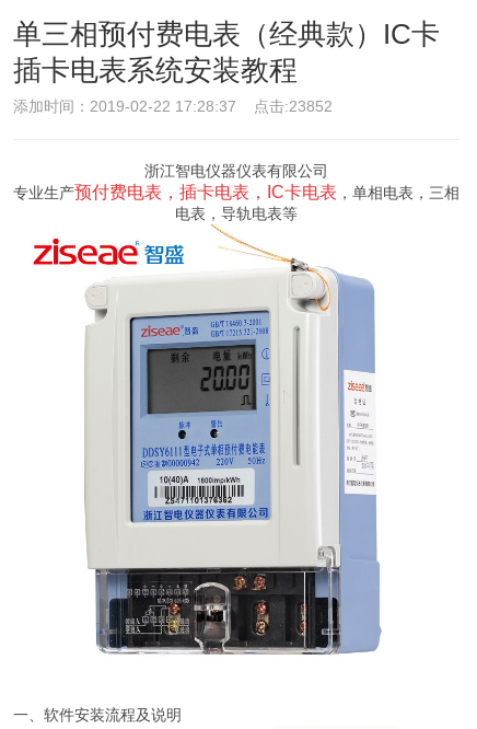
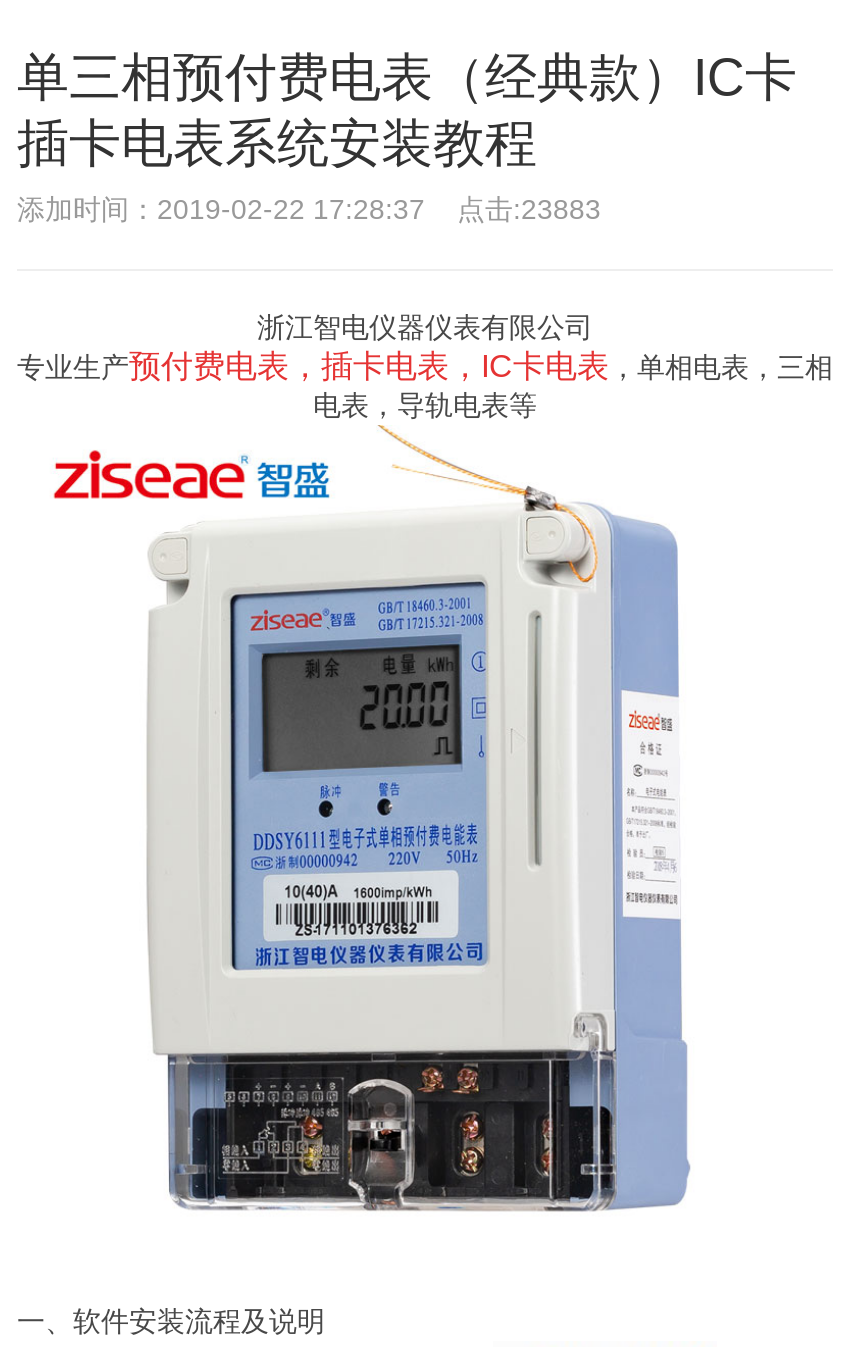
[13,97,333,115] 添加时间：2019-02-22 17:28:37 点击:23852 -> [17,193,601,225] 添加时间：2019-02-22 17:28:37 点击:23883

